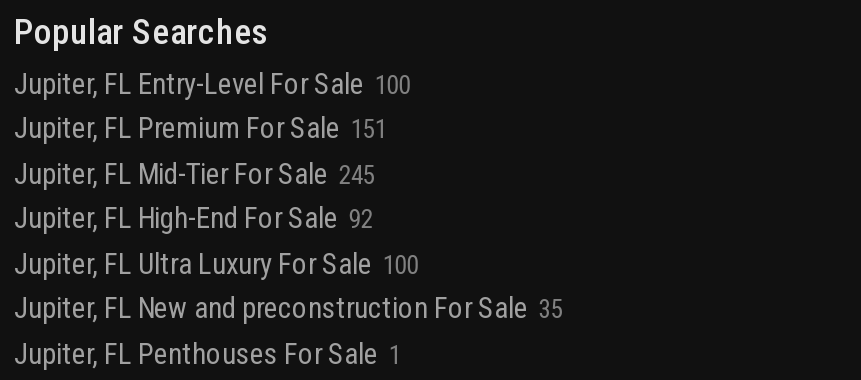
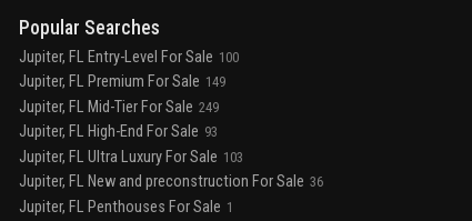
[14,113,387,147] Jupiter, FL Premium For Sale 151 -> [19,73,226,92] Jupiter, FL Premium For Sale 149
[14,158,375,192] Jupiter, FL Mid-Tier For Sale 245 -> [19,98,219,116] Jupiter, FL Mid-Tier For Sale 249
[14,203,373,237] Jupiter, FL High-End For Sale 92 -> [19,123,218,141] Jupiter, FL High-End For Sale 93
[14,248,419,282] Jupiter, FL Ultra Luxury For Sale 100 -> [19,148,244,166] Jupiter, FL Ultra Luxury For Sale 103
[14,293,563,327] Jupiter, FL New and preconstruction For Sale 35 -> [19,173,324,191] Jupiter, FL New and preconstruction For Sale 36

